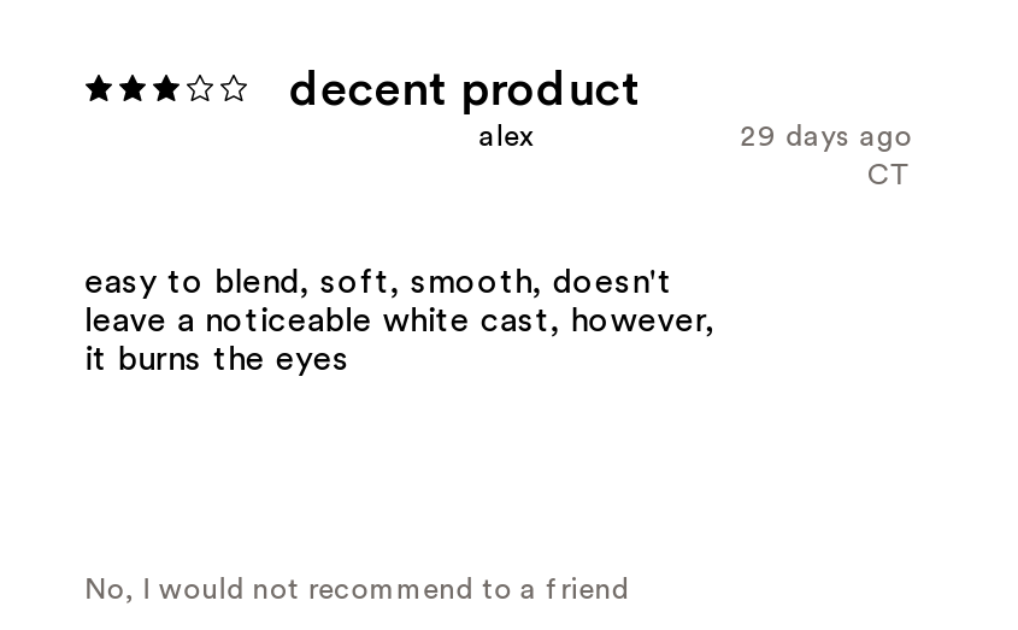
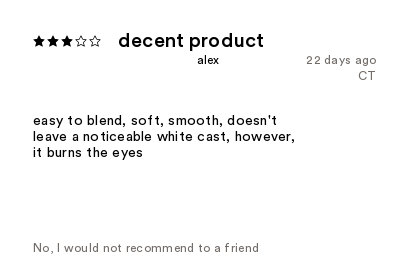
[740,122,912,151] 29 days ago -> [306,54,376,66] 22 days ago

